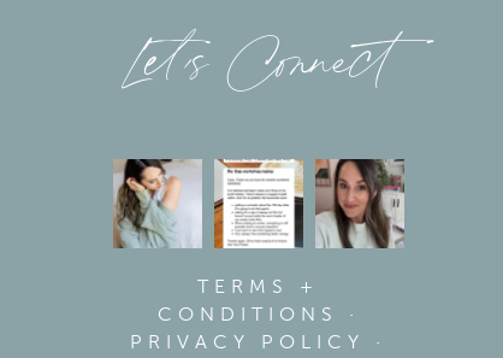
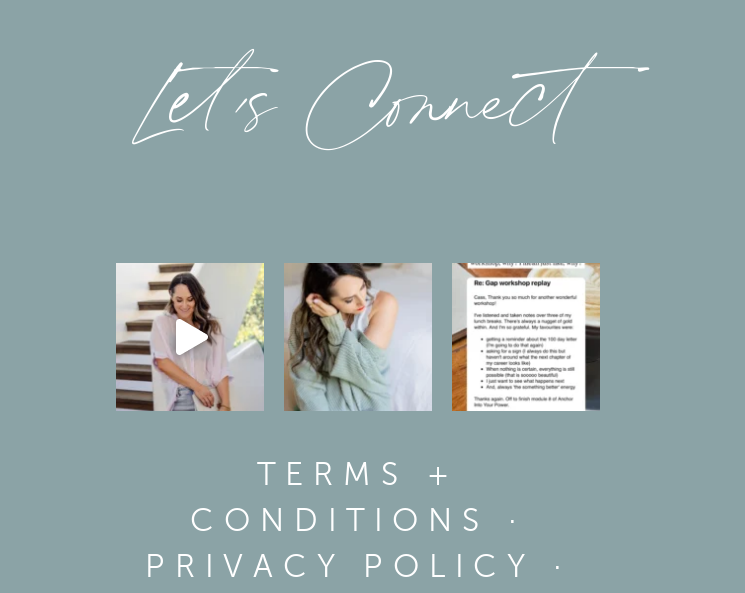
[113,158,203,248] [image] -> [114,261,264,413] [image]
[213,158,304,250] [image] -> [284,261,434,413] [image]
[314,158,406,250] [image] -> [450,261,602,413] [image]

